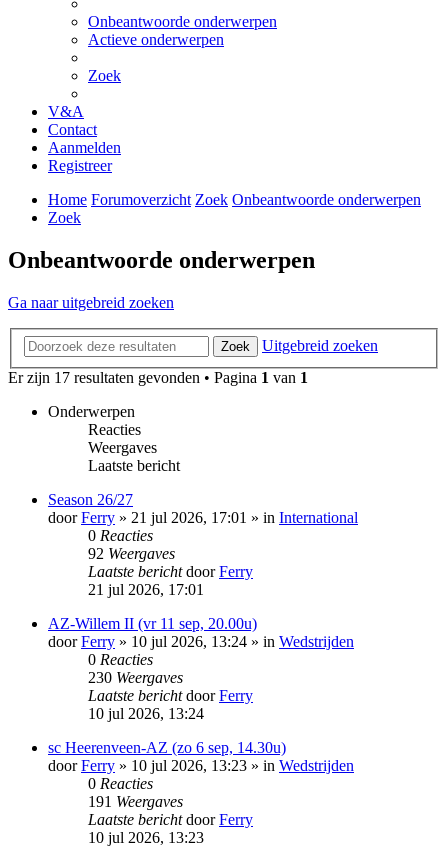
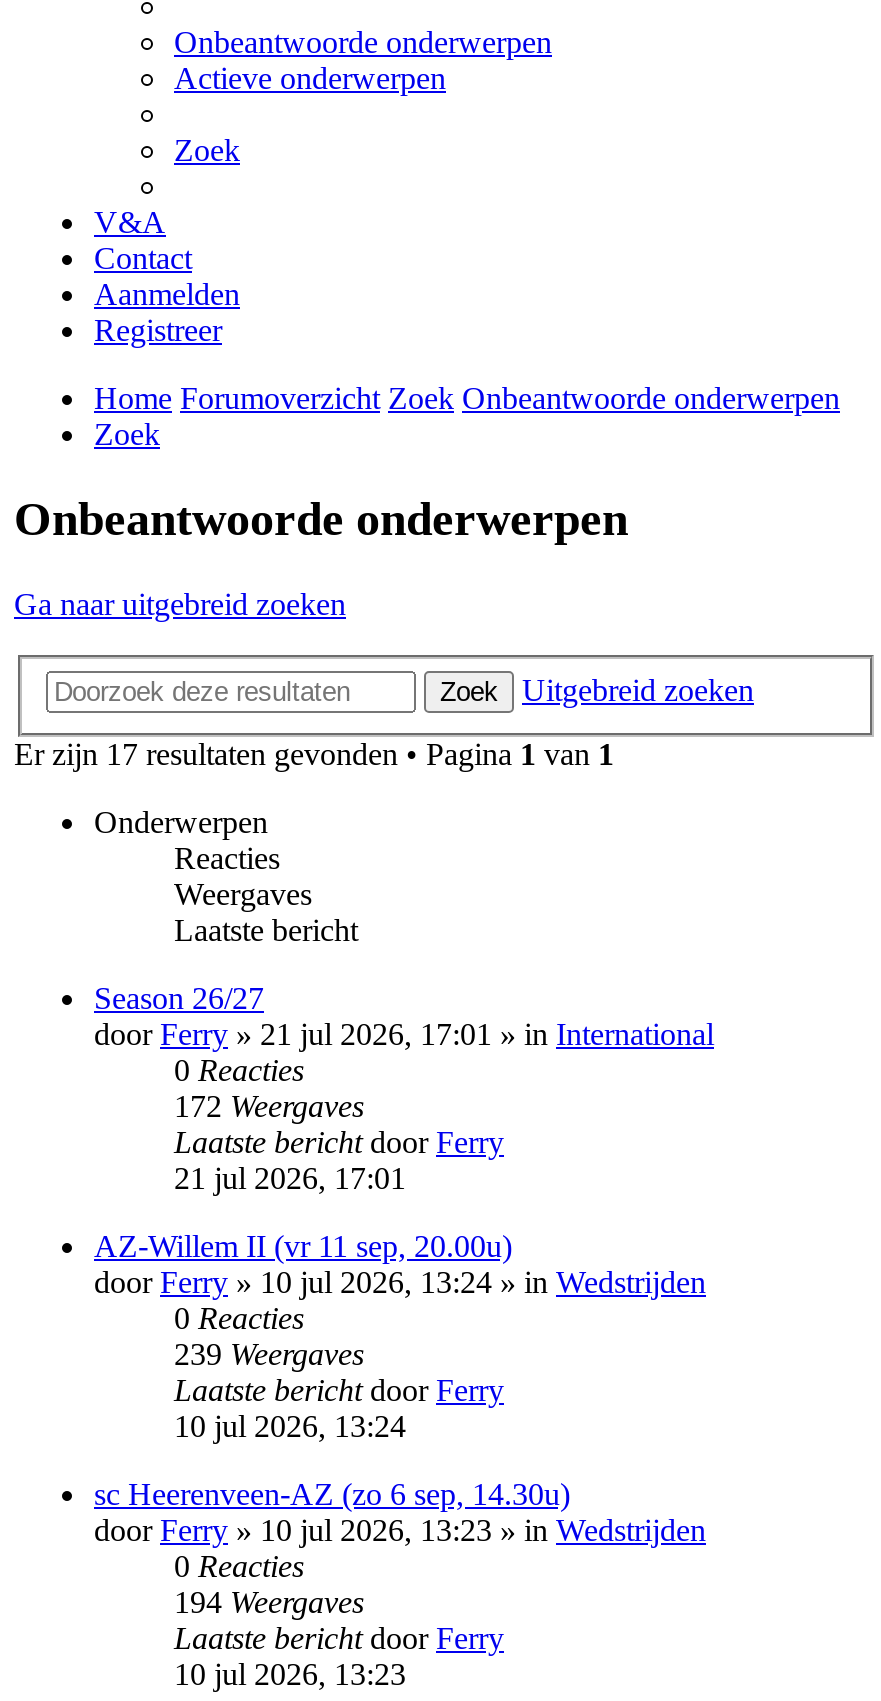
[88,545,175,562] 92 Weergaves -> [174,1089,364,1123] 172 Weergaves
[88,669,183,686] 230 Weergaves -> [174,1337,364,1371] 239 Weergaves
[88,793,183,810] 191 Weergaves -> [174,1585,364,1619] 194 Weergaves

